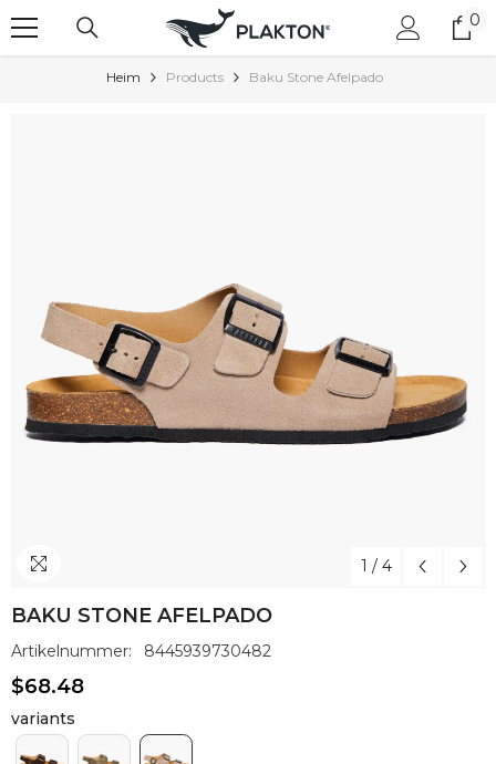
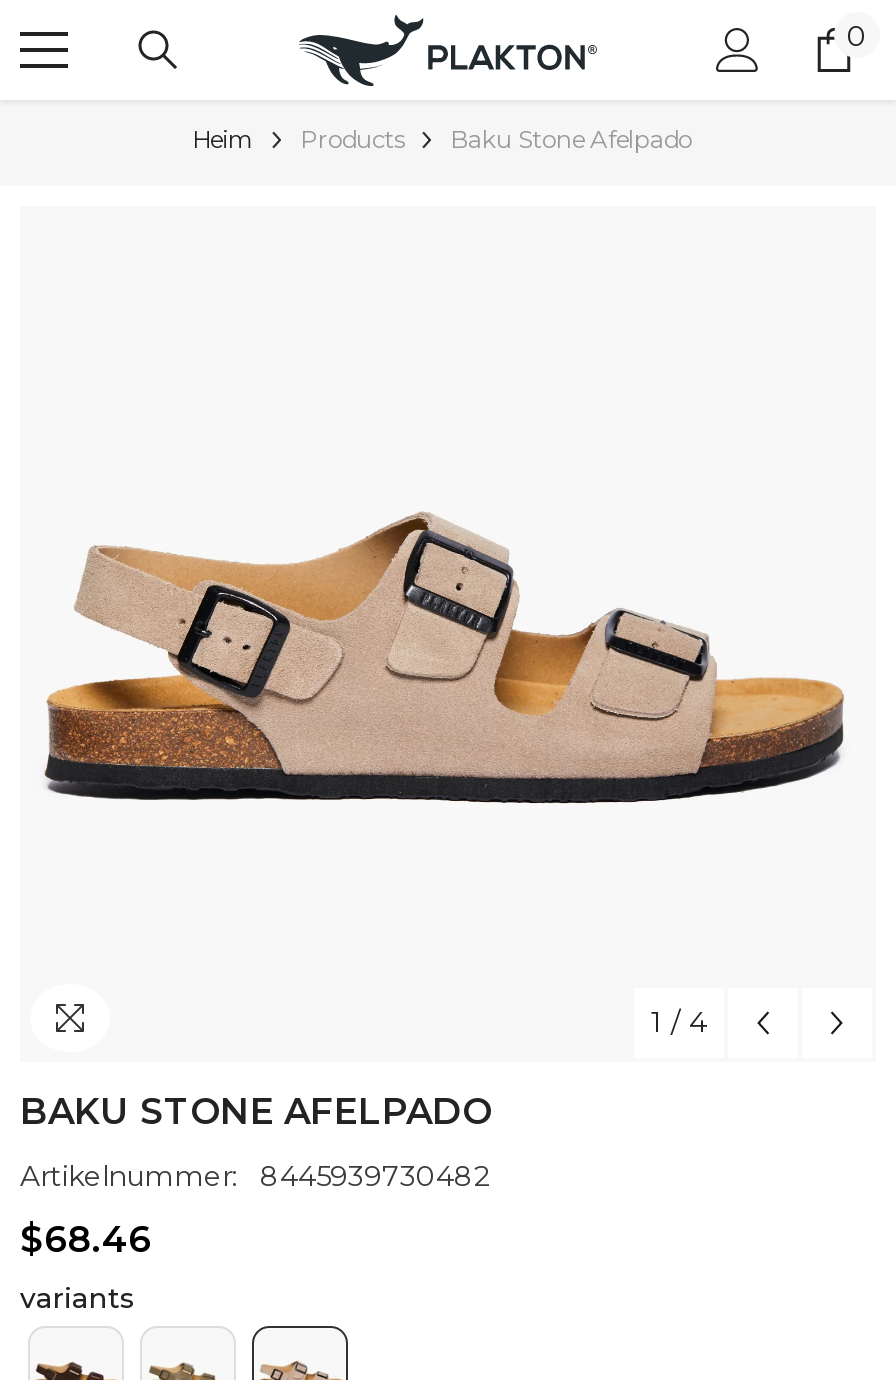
[11,674,84,698] $68.48 -> [20,1217,152,1261] $68.46

